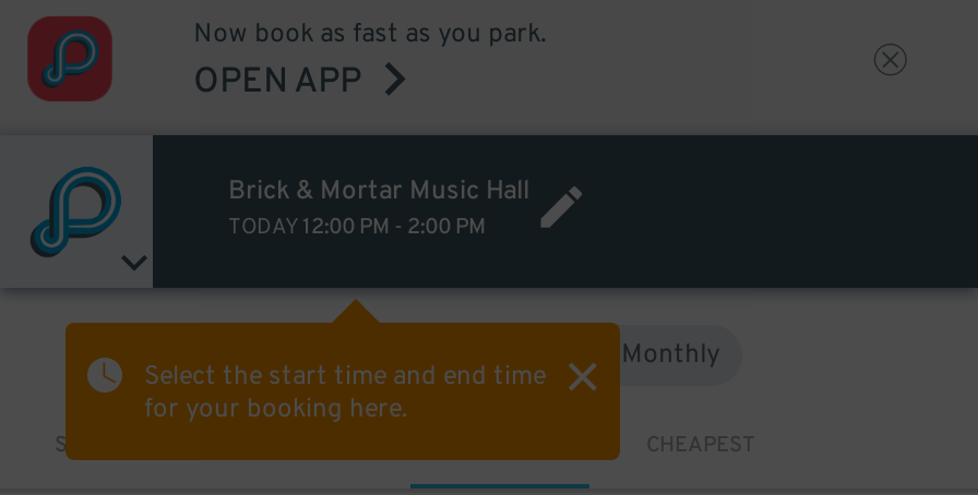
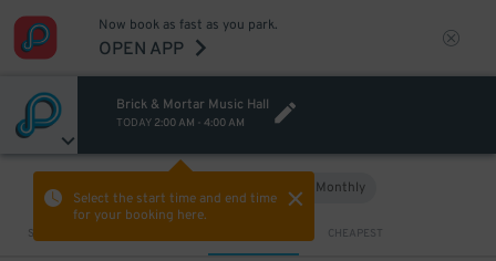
[228,214,486,242] TODAY 12:00 PM - 2:00 PM -> [116,116,244,130] TODAY 2:00 AM - 4:00 AM

